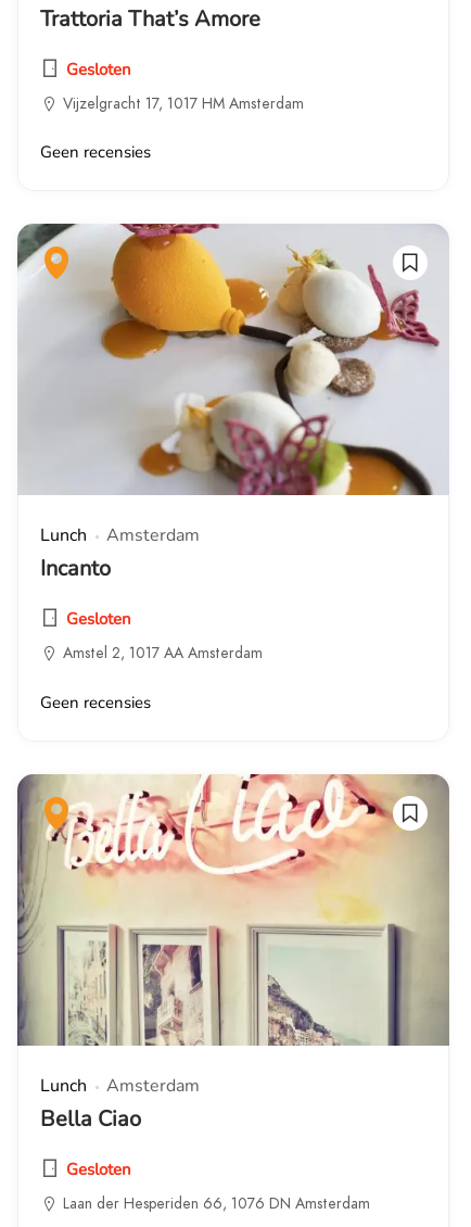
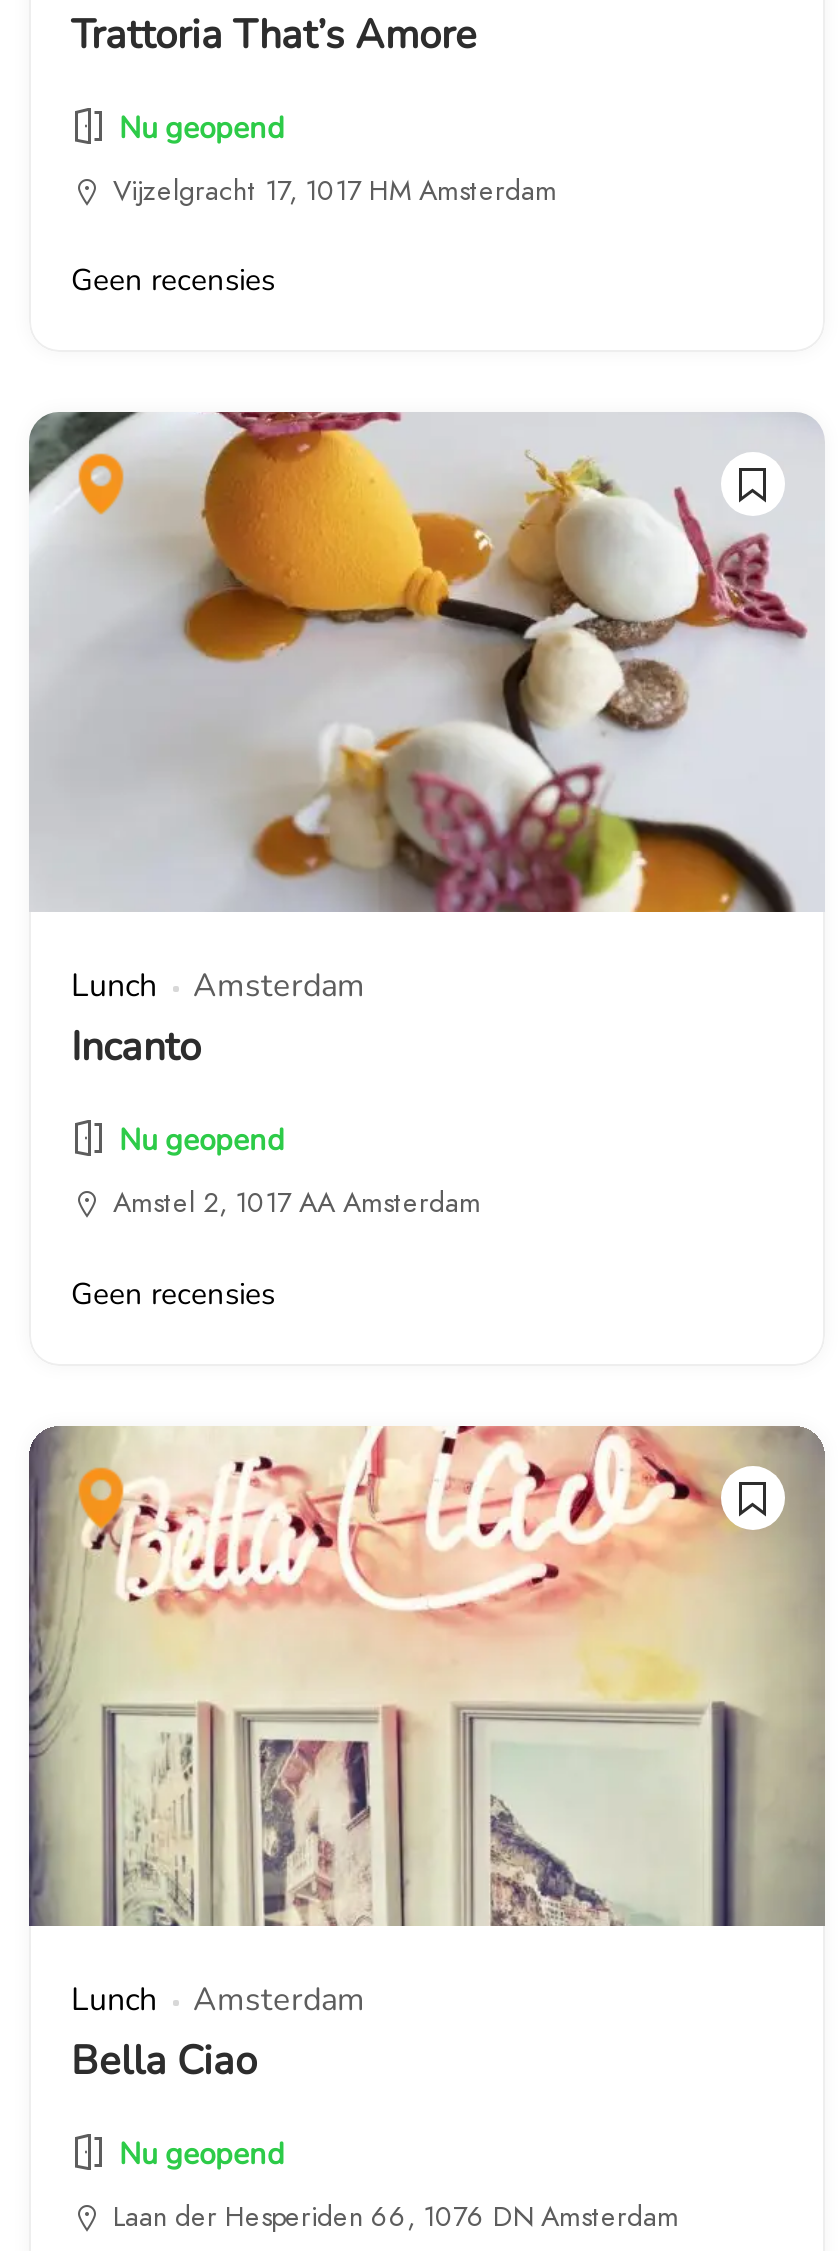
[66,59,131,81] Gesloten -> [119,109,285,149] Nu geopend
[66,609,131,630] Gesloten -> [119,1121,285,1161] Nu geopend
[66,1158,131,1180] Gesloten -> [119,2133,285,2173] Nu geopend

